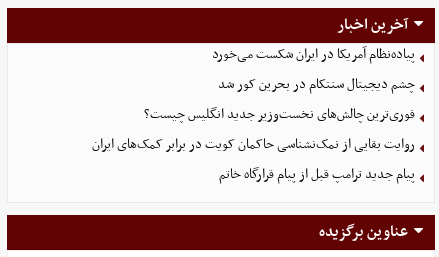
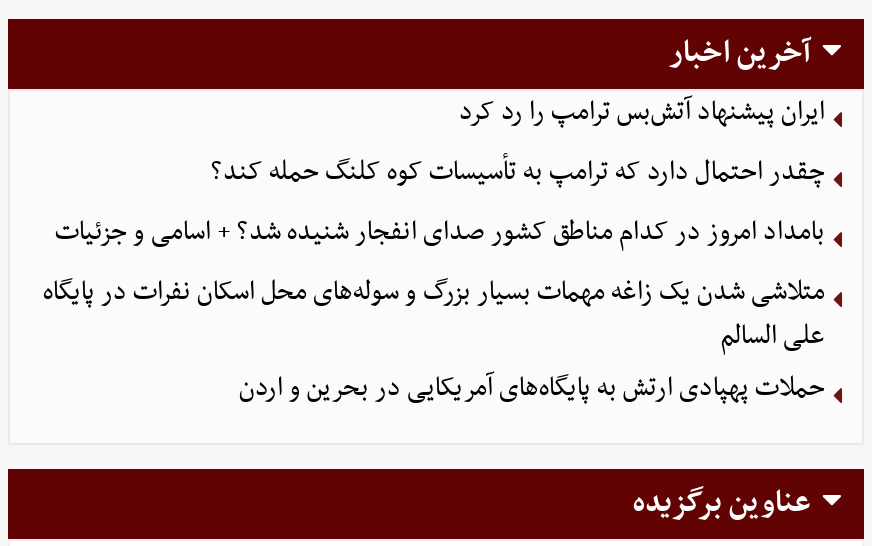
[92,43,415,186] پیاده‌نظام آمریکا در ایران شکست می‌خورد | چشم دیجیتال سنتکام در بحرین کور شد | فوری‌ترین چالش‌های نخست‌وزیر جدید انگلیس چیست؟ | روایت بقایی از نمک‌نشناسی حاکمان کویت در برابر کمک‌های ایران | پیام جدید ترامپ قبل از پیام قرارگاه خاتم -> [43,89,825,411] ایران پیشنهاد آتش‌بس ترامپ را رد کرد | چقدر احتمال دارد که ترامپ به تأسیسات کوه کلنگ حمله کند؟ | بامداد امروز در کدام مناطق کشور صدای انفجار شنیده شد؟ + اسامی و جزئیات | متلاشی شدن یک زاغه مهمات بسیار بزرگ و سوله‌های محل اسکان نفرات در پایگاه | علی السالم | حملات پهپادی ارتش به پایگاه‌های آمریکایی در بحرین و اردن

